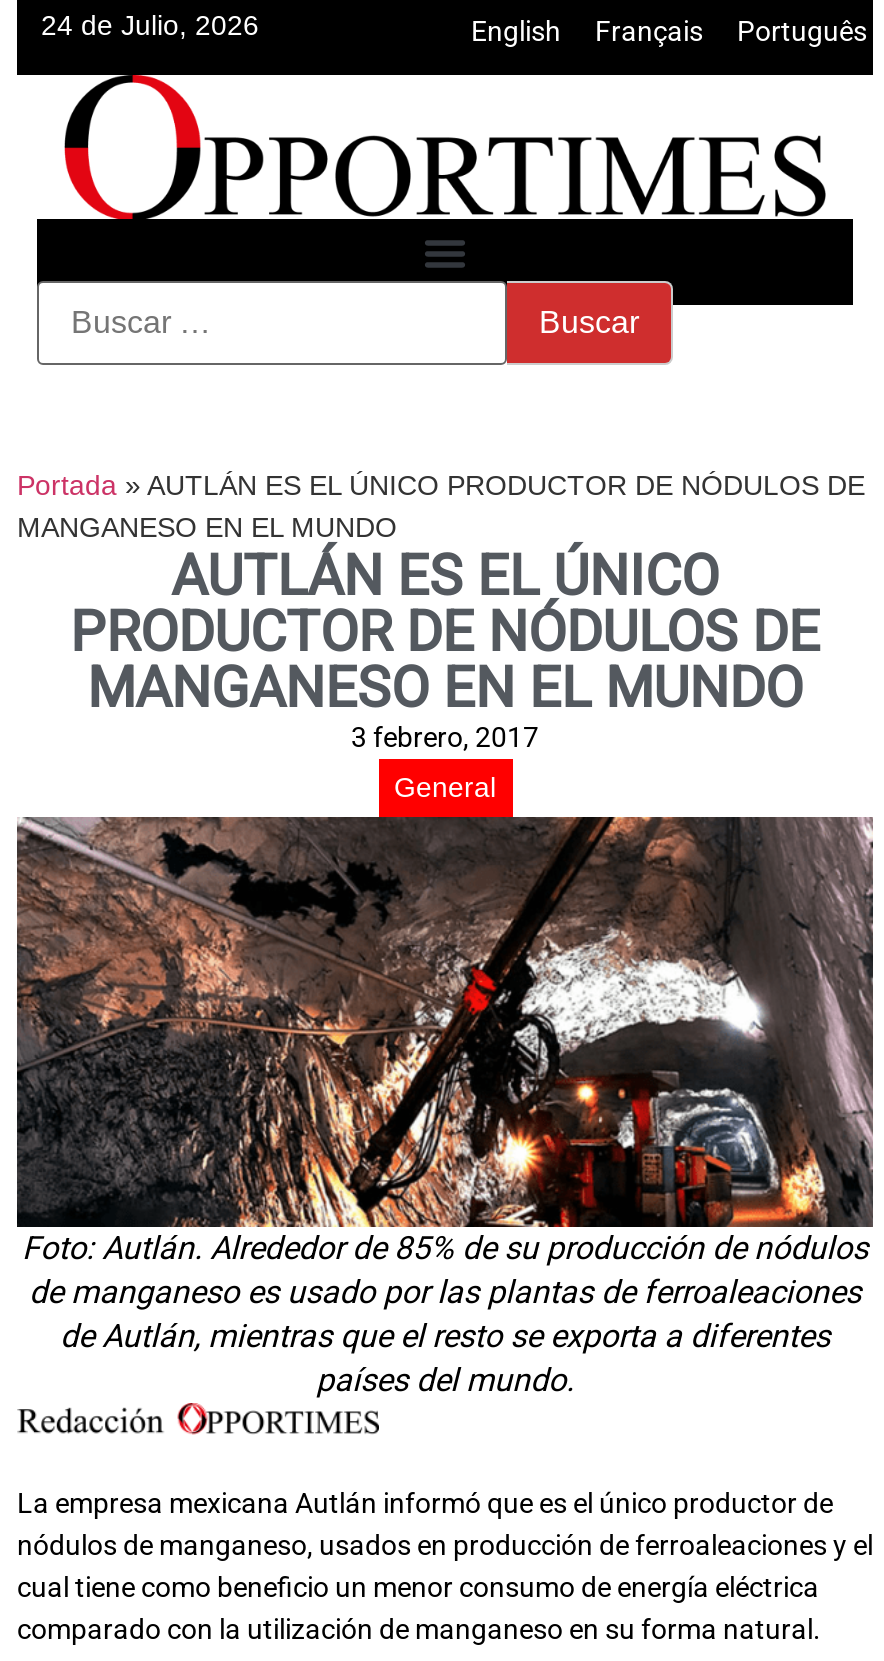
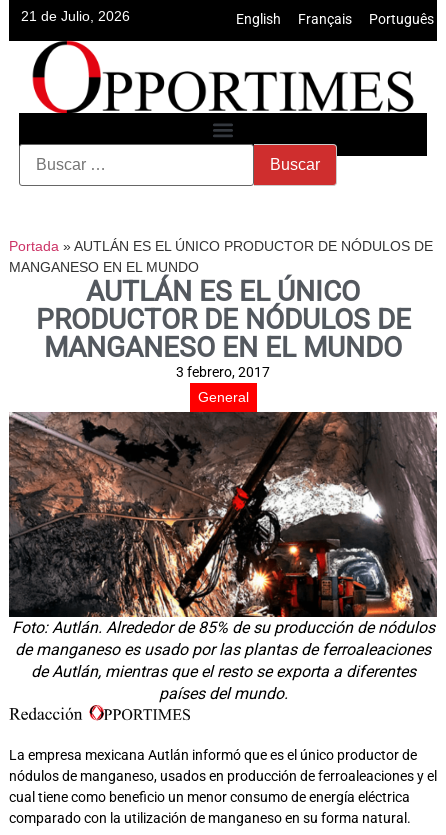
[41,9,259,41] 24 de Julio, 2026 -> [21,8,130,24] 21 de Julio, 2026

